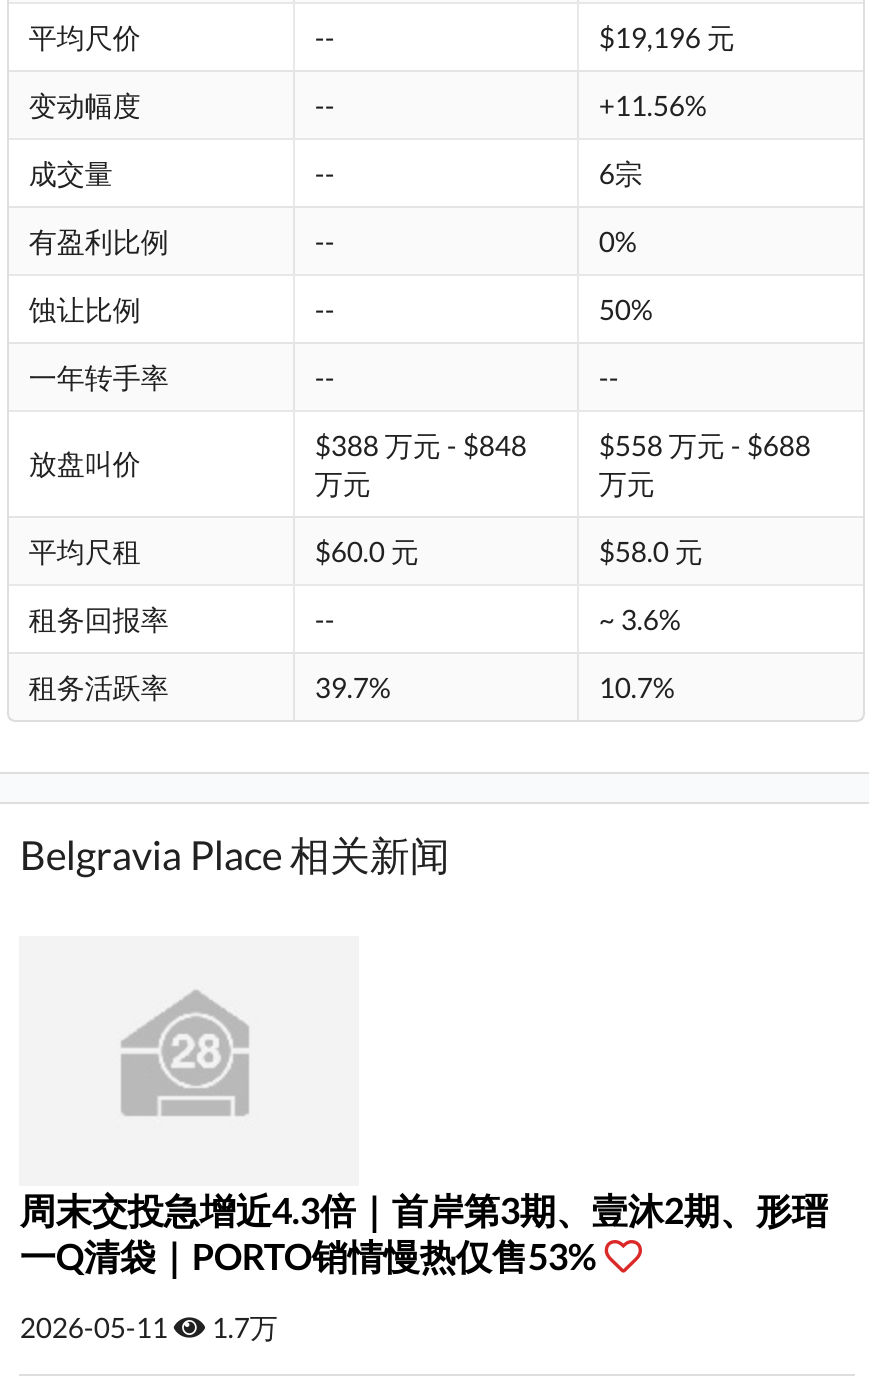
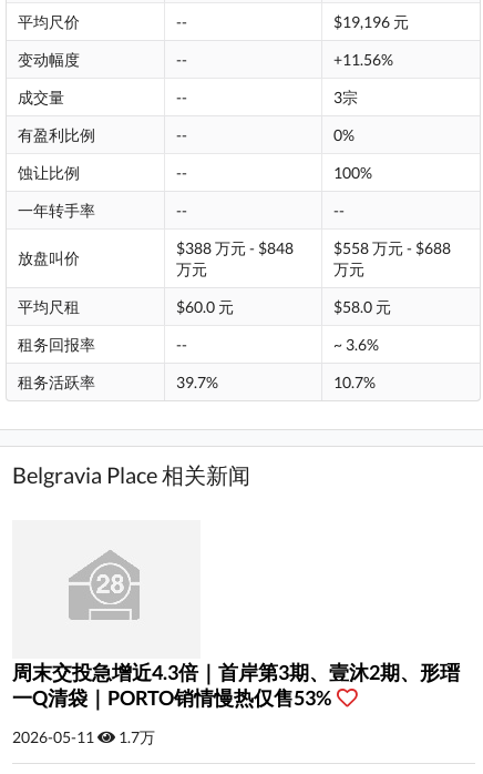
[599,156,643,190] 6宗 -> [333,88,358,107] 3宗
[599,292,653,326] 50% -> [333,163,372,182] 100%

